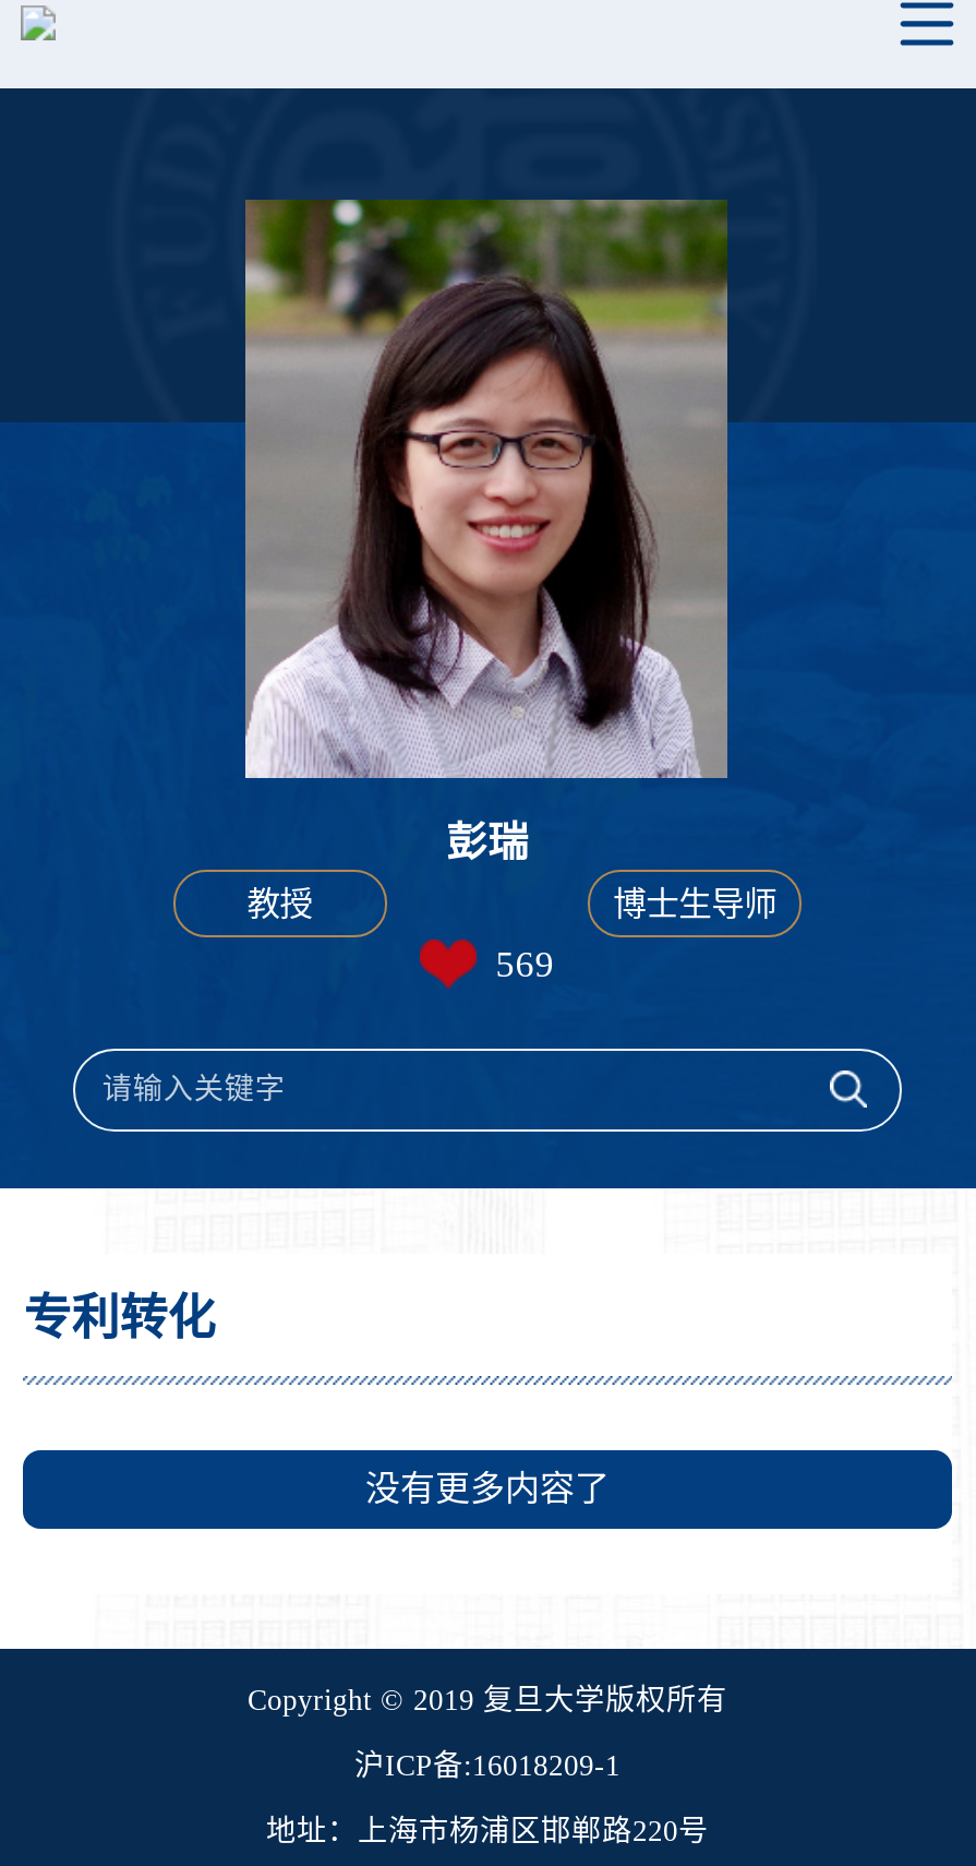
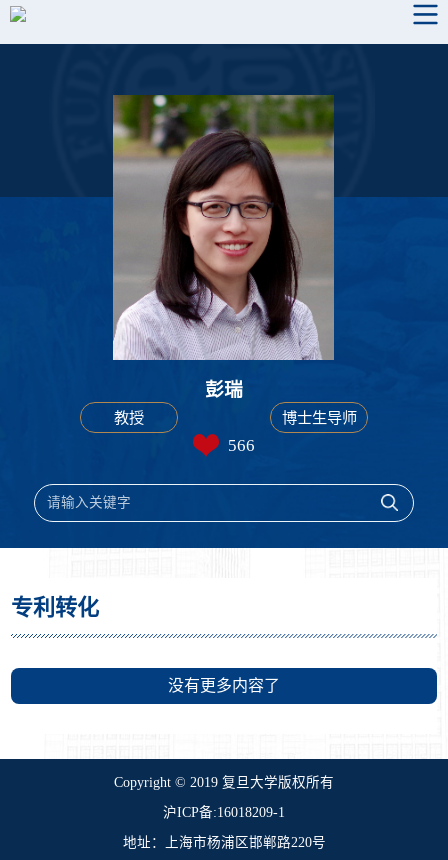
[496,944,554,986] 569 -> [228,436,255,455] 566

